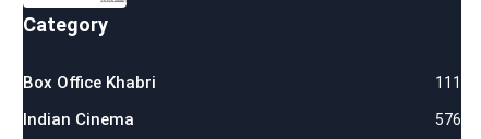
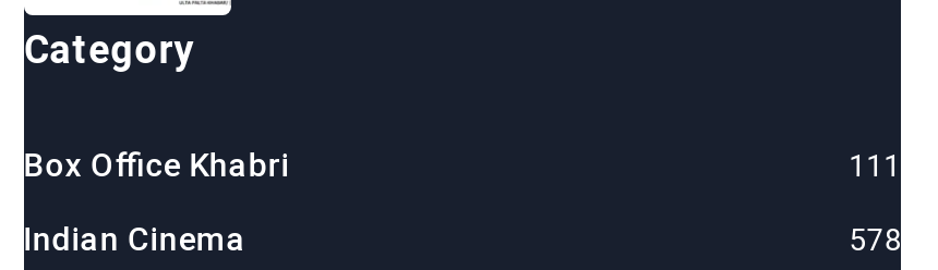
[436,111,462,128] 576 -> [849,222,902,257] 578

